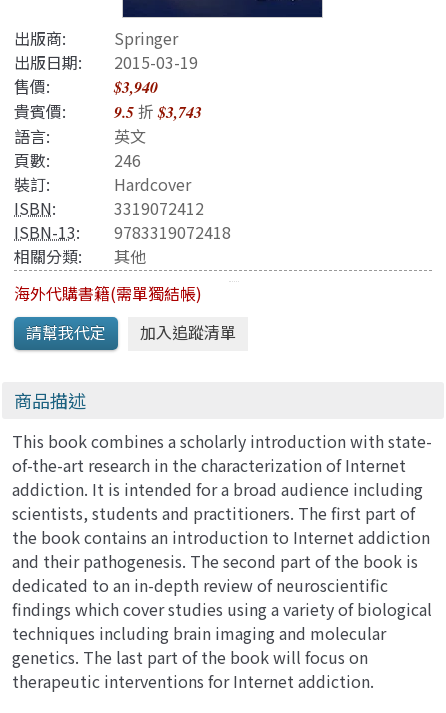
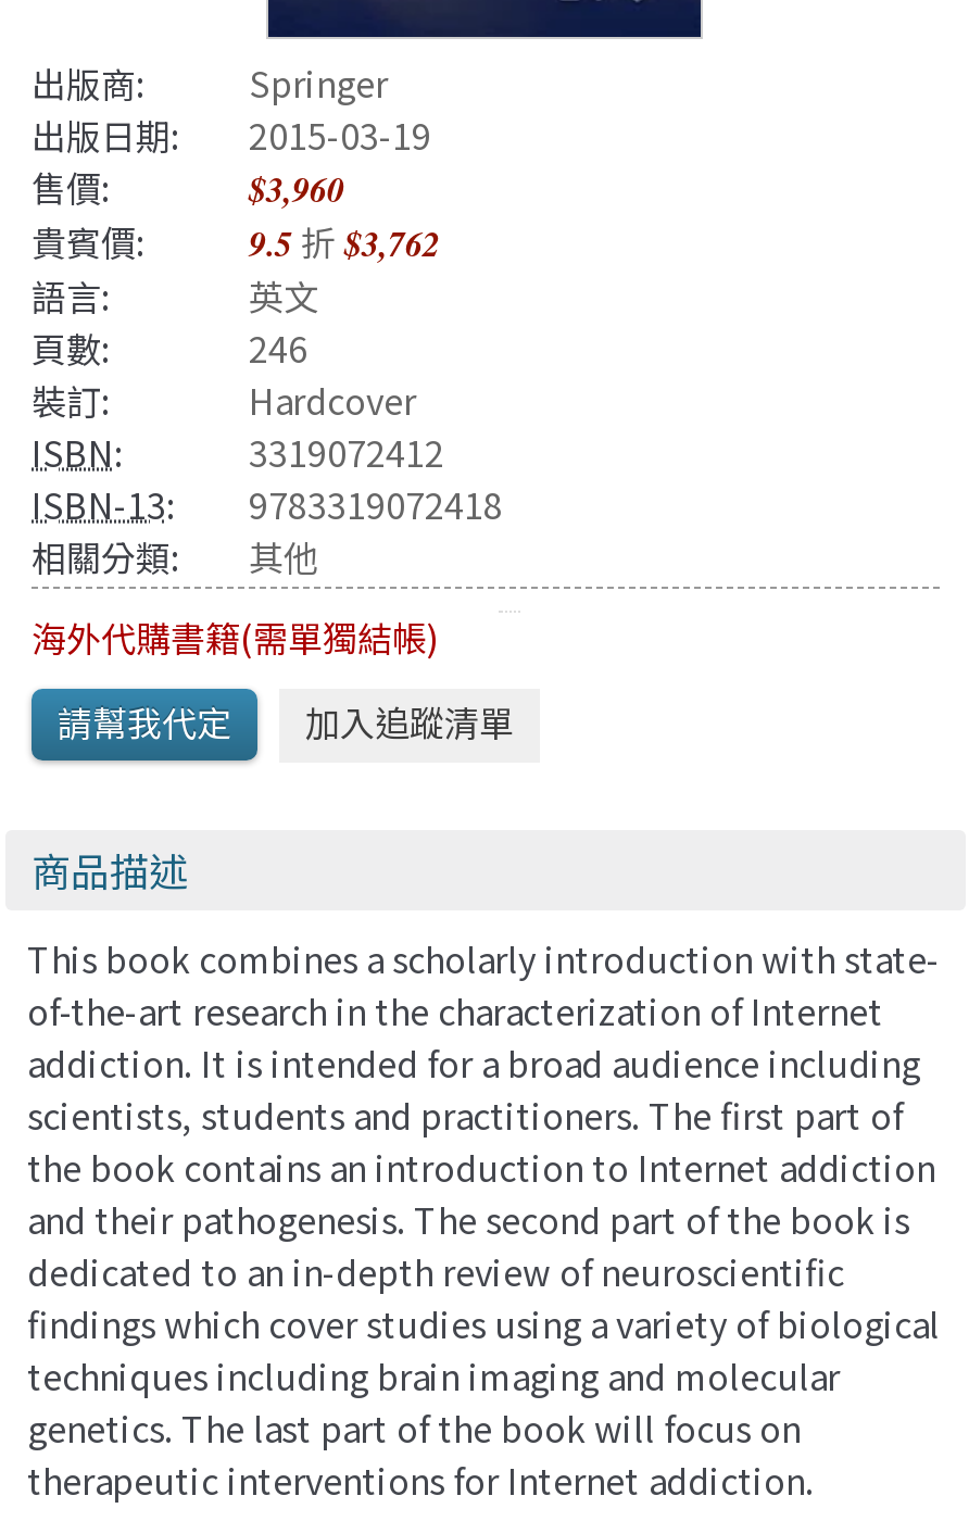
[114,76,158,98] $3,940 -> [249,165,344,213] $3,960
[14,99,202,123] 貴賓價: 9.5折$3,743 -> [32,215,440,267] 貴賓價: 9.5折$3,762

